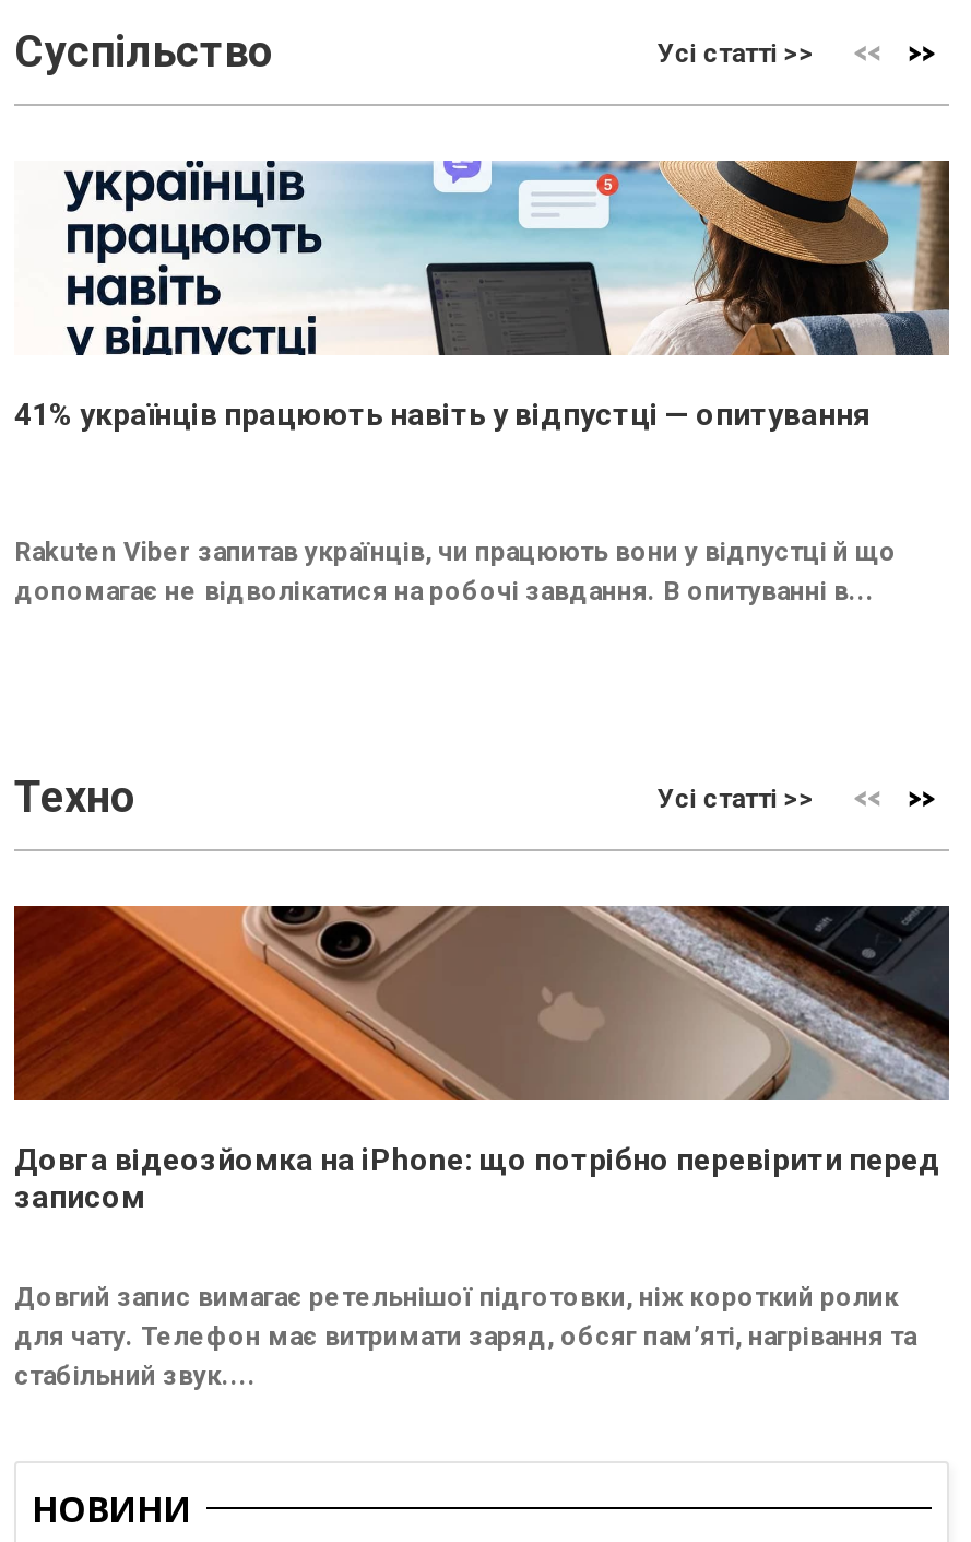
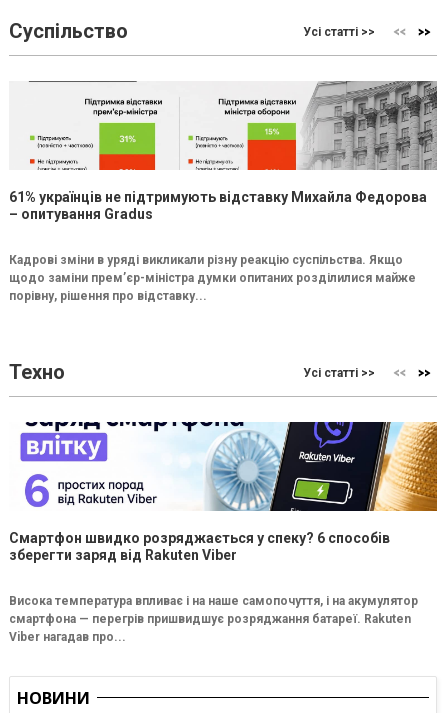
[14,158,949,432] [image] | 41% українців працюють навіть у відпустці — опитування -> [9,80,437,222] [image] | 61% українців не підтримують відставку Михайла Федорова | – опитування Gradus
[14,537,897,607] Rakuten Viber запитав українців, чи працюють вони у відпустці й що | допомагає не відволікатися на робочі завдання. В опитуванні в... -> [9,253,416,303] Кадрові зміни в уряді викликали різну реакцію суспільства. Якщо | щодо заміни прем’єр-міністра думки опитаних розділилися майже | порівну, рішення про відставку...
[12,904,951,1214] [image] | Довга відеозйомка на iPhone: що потрібно перевірити перед | записом -> [9,421,438,563] [image] | Смартфон швидко розряджається у спеку? 6 способів | зберегти заряд від Rakuten Viber
[14,1282,916,1391] Довгий запис вимагає ретельнішої підготовки, ніж короткий ролик | для чату. Телефон має витримати заряд, обсяг пам’яті, нагрівання та | стабільний звук.... -> [9,594,418,644] Висока температура впливає і на наше самопочуття, і на акумулятор | смартфона — перегрів пришвидшує розряджання батареї. Rakuten | Viber нагадав про...

